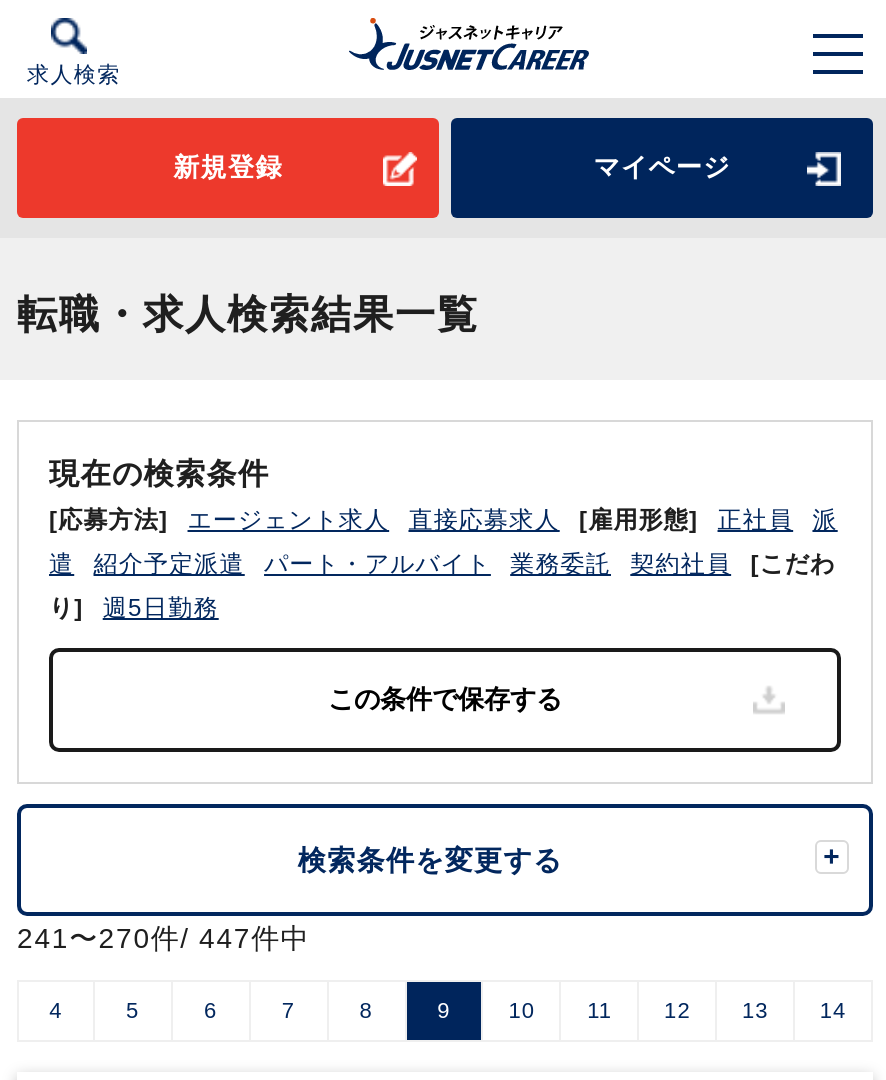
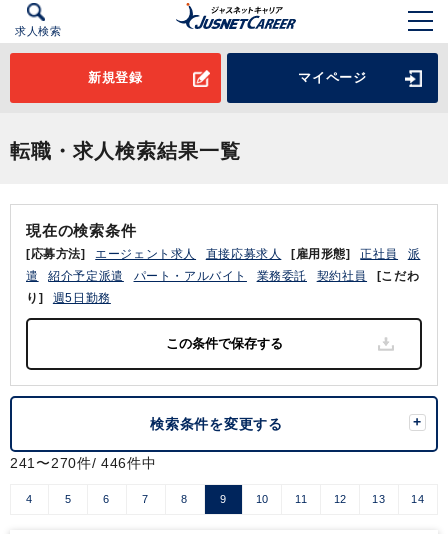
[17,922,310,954] 241〜270件/ 447件中 -> [10,455,156,471] 241〜270件/ 446件中

